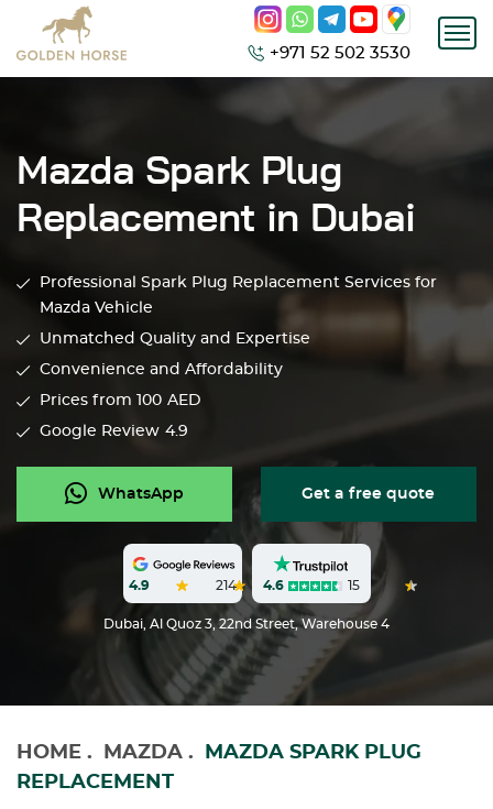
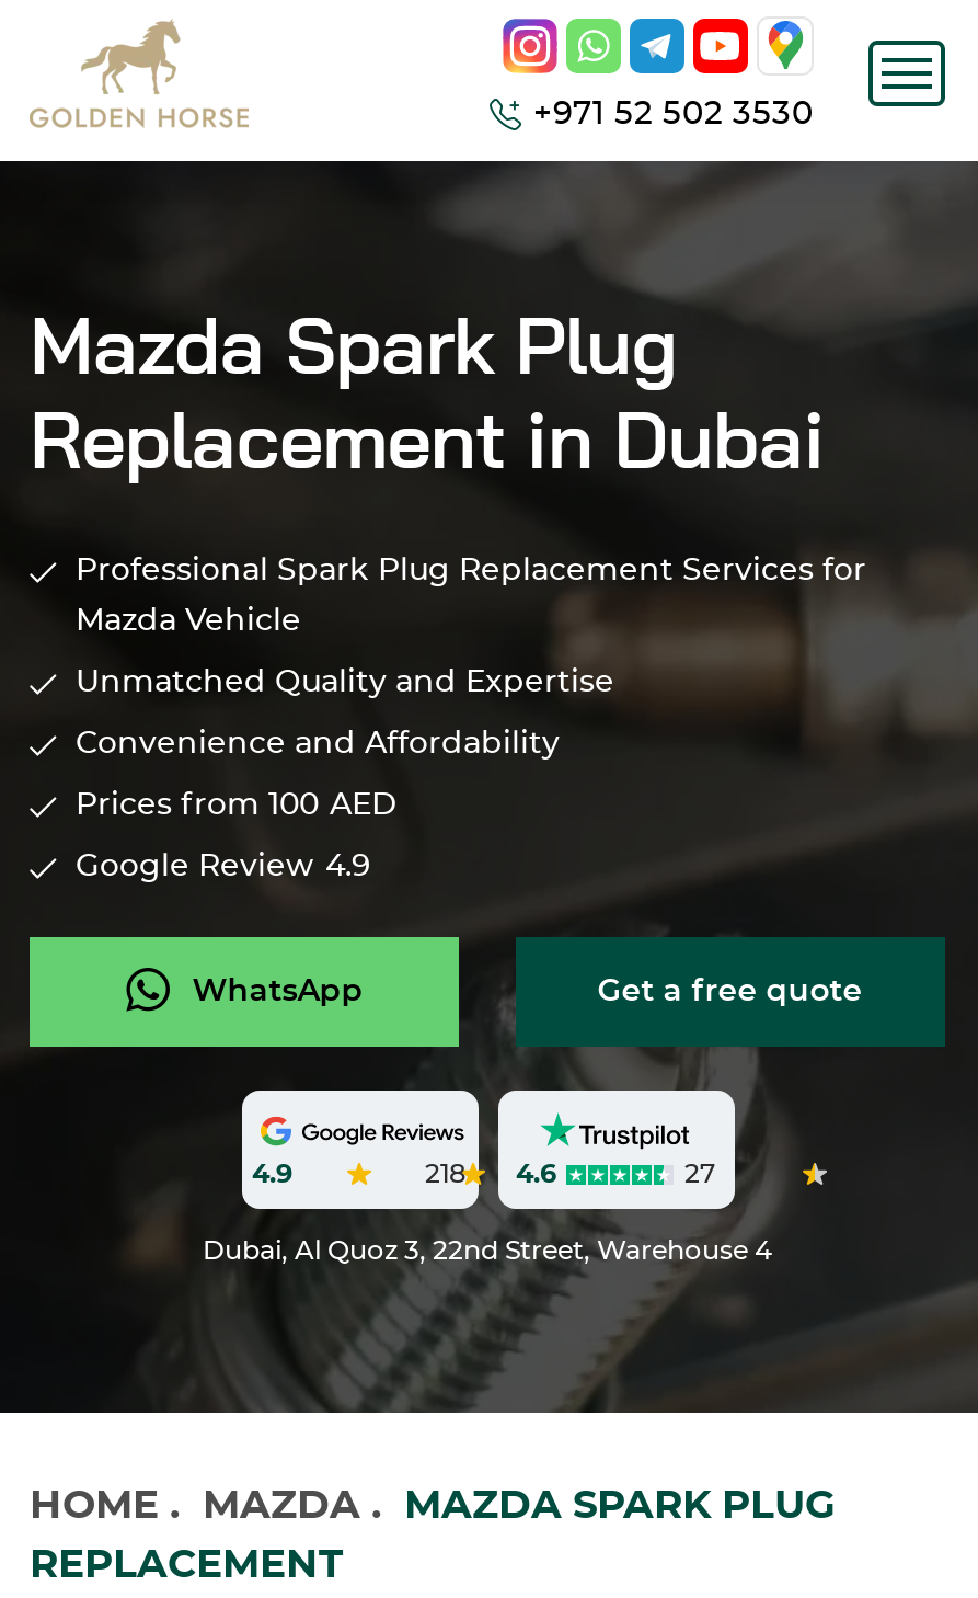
[215,579,283,593] 214 4.6 -> [425,1161,557,1188] 218 4.6
[347,579,359,592] 15 -> [684,1161,715,1187] 27

